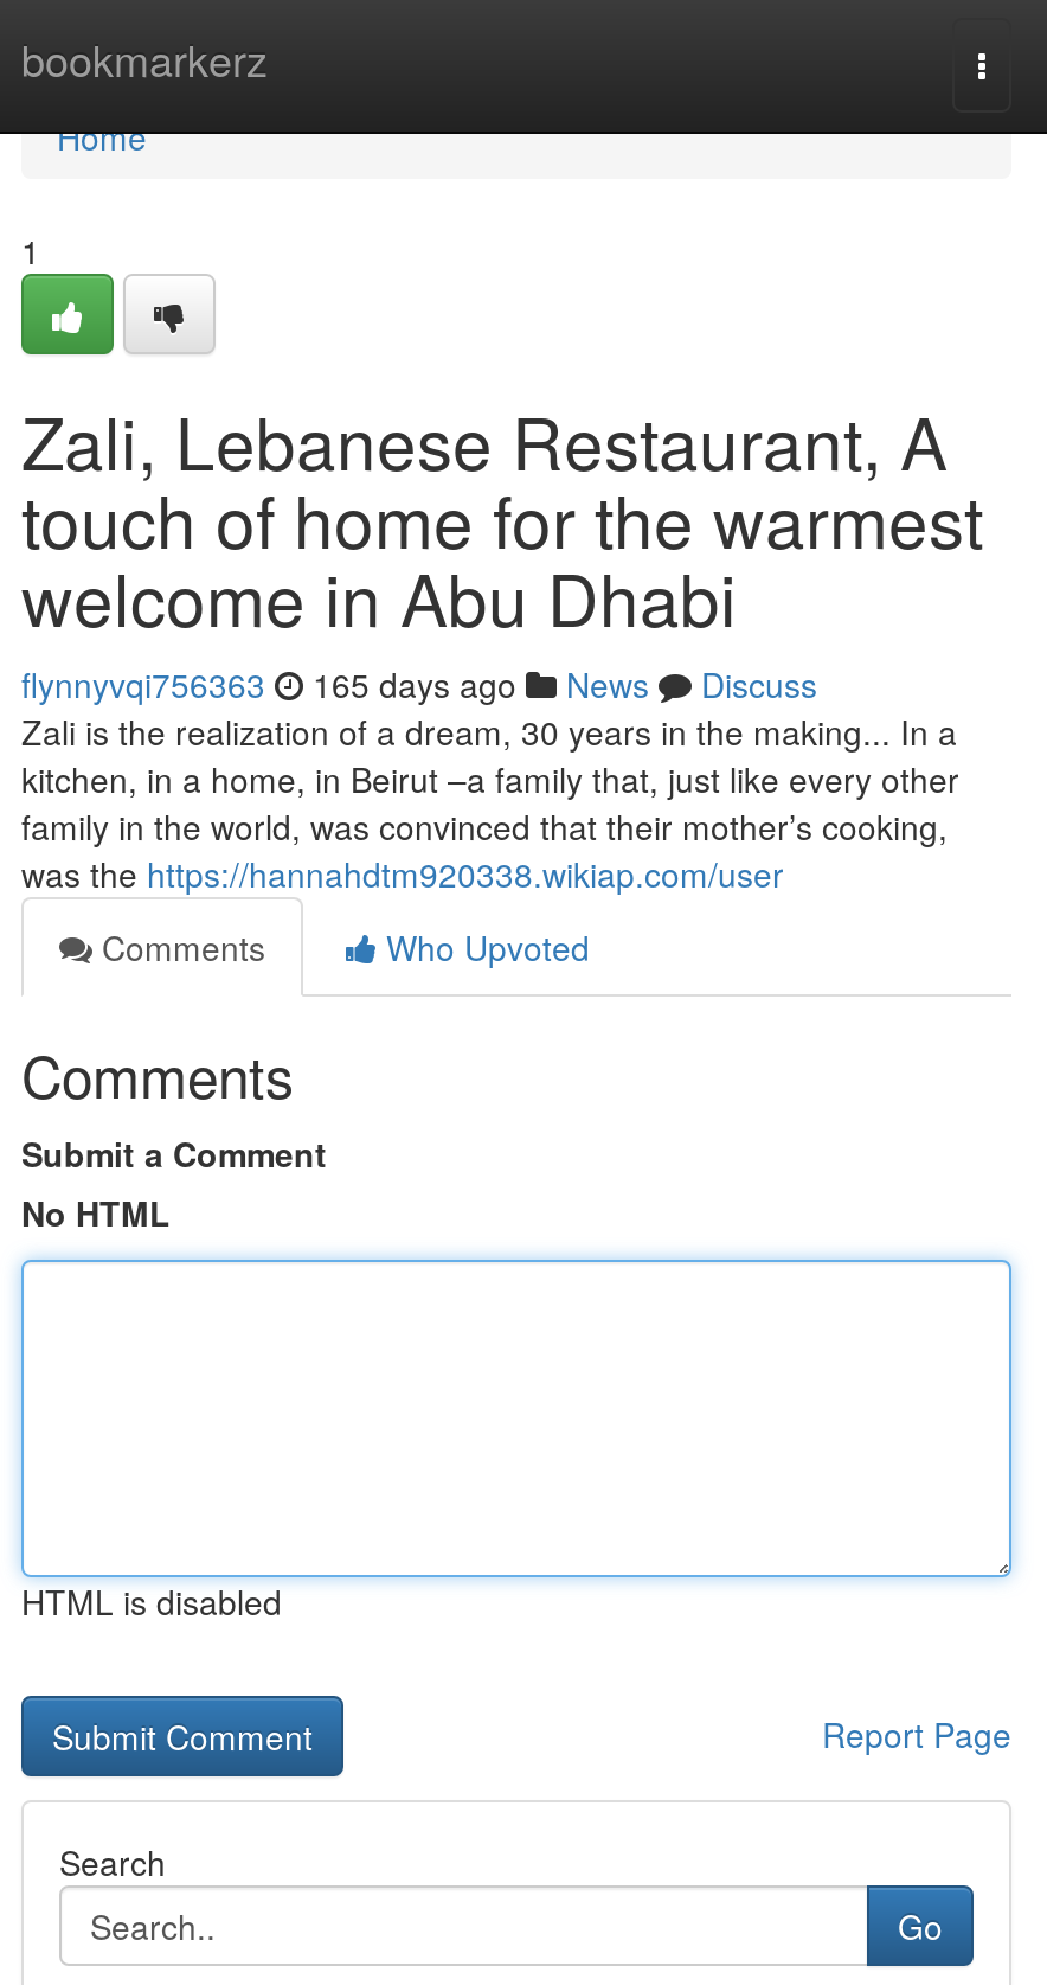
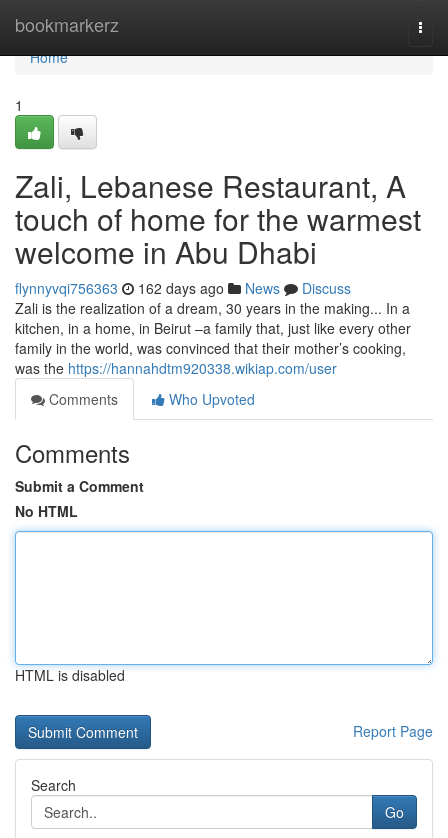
[21,660,817,707] flynnyvqi756363 165 days ago News Discuss -> [15,278,351,298] flynnyvqi756363 162 days ago News Discuss

